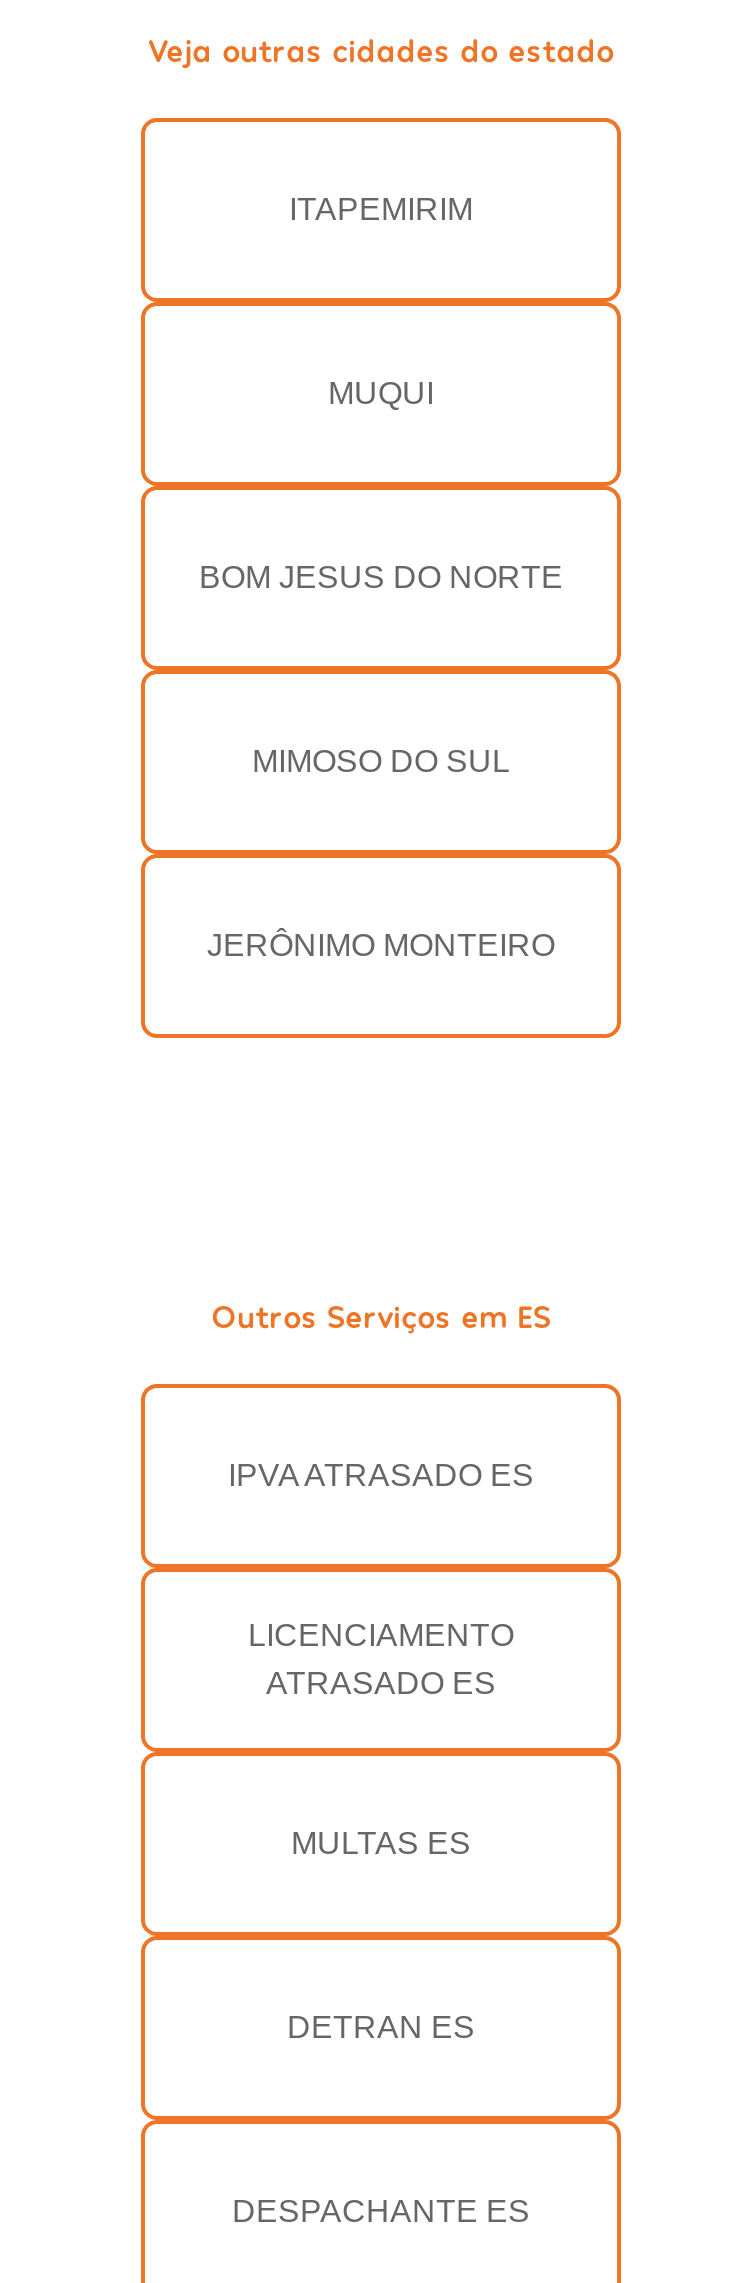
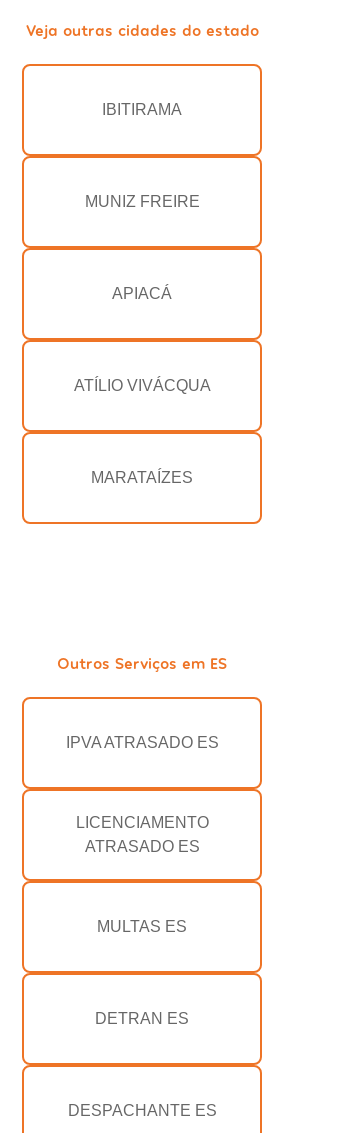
[289,192,473,226] ITAPEMIRIM -> [102,101,182,118] IBITIRAMA
[328,376,434,410] MUQUI -> [84,193,199,210] MUNIZ FREIRE
[199,560,563,594] BOM JESUS DO NORTE -> [112,285,172,302] APIACÁ
[252,744,510,778] MIMOSO DO SUL -> [73,377,210,394] ATÍLIO VIVÁCQUA
[207,928,555,962] JERÔNIMO MONTEIRO -> [91,469,193,486] MARATAÍZES

